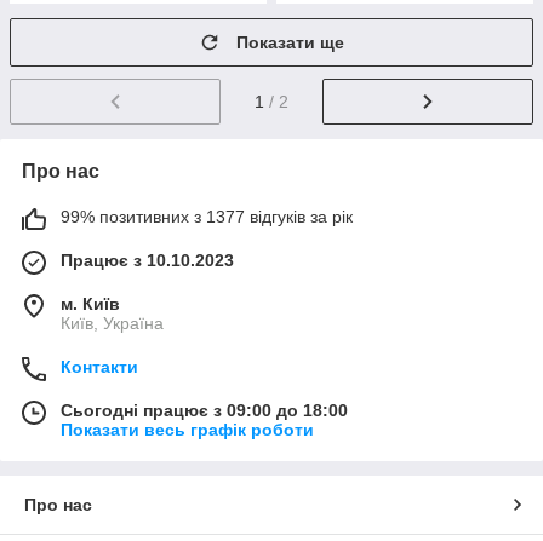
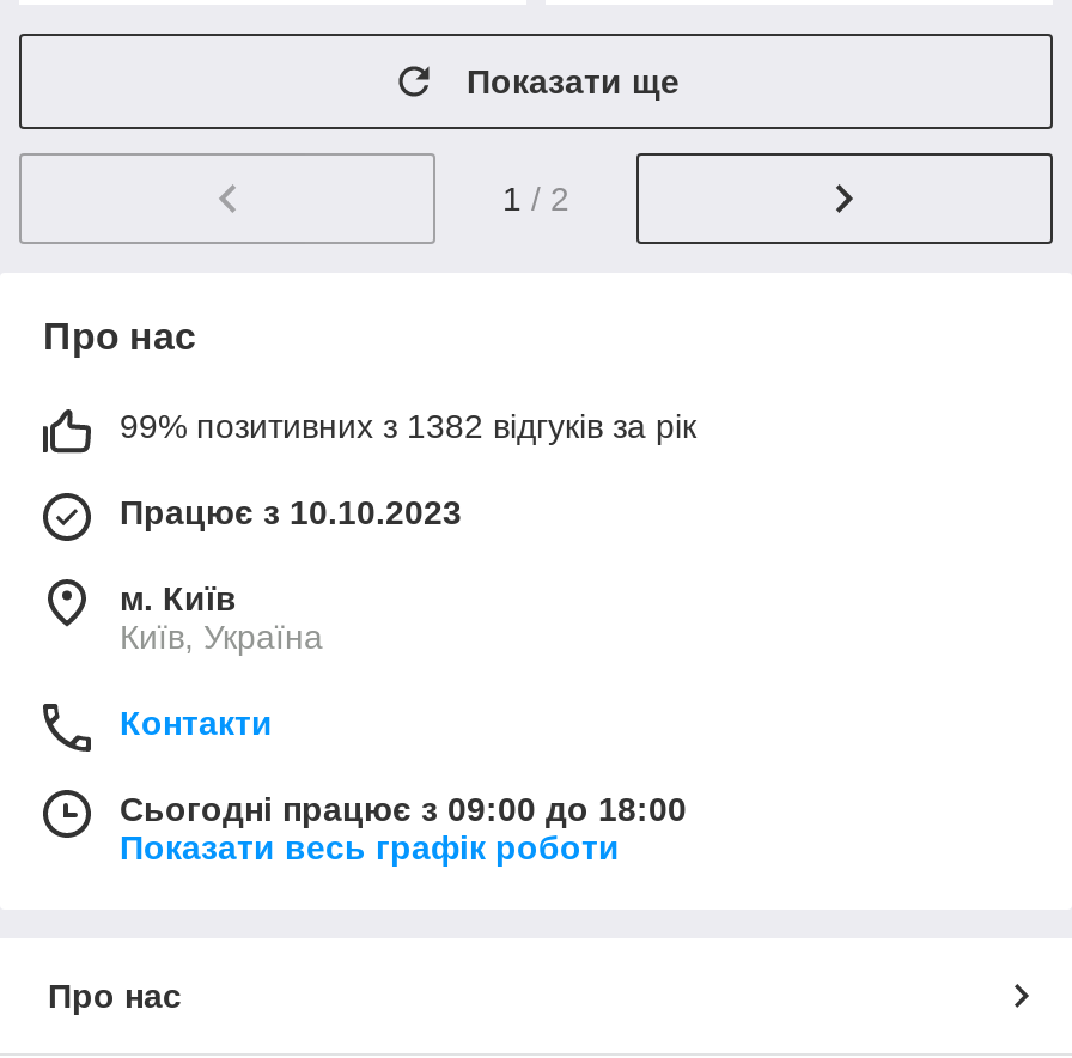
[61,207,353,226] 99% позитивних з 1377 відгуків за рік -> [120,407,696,445] 99% позитивних з 1382 відгуків за рік

